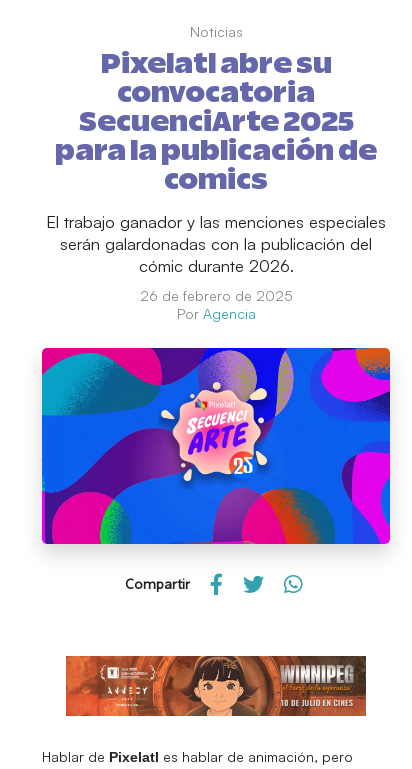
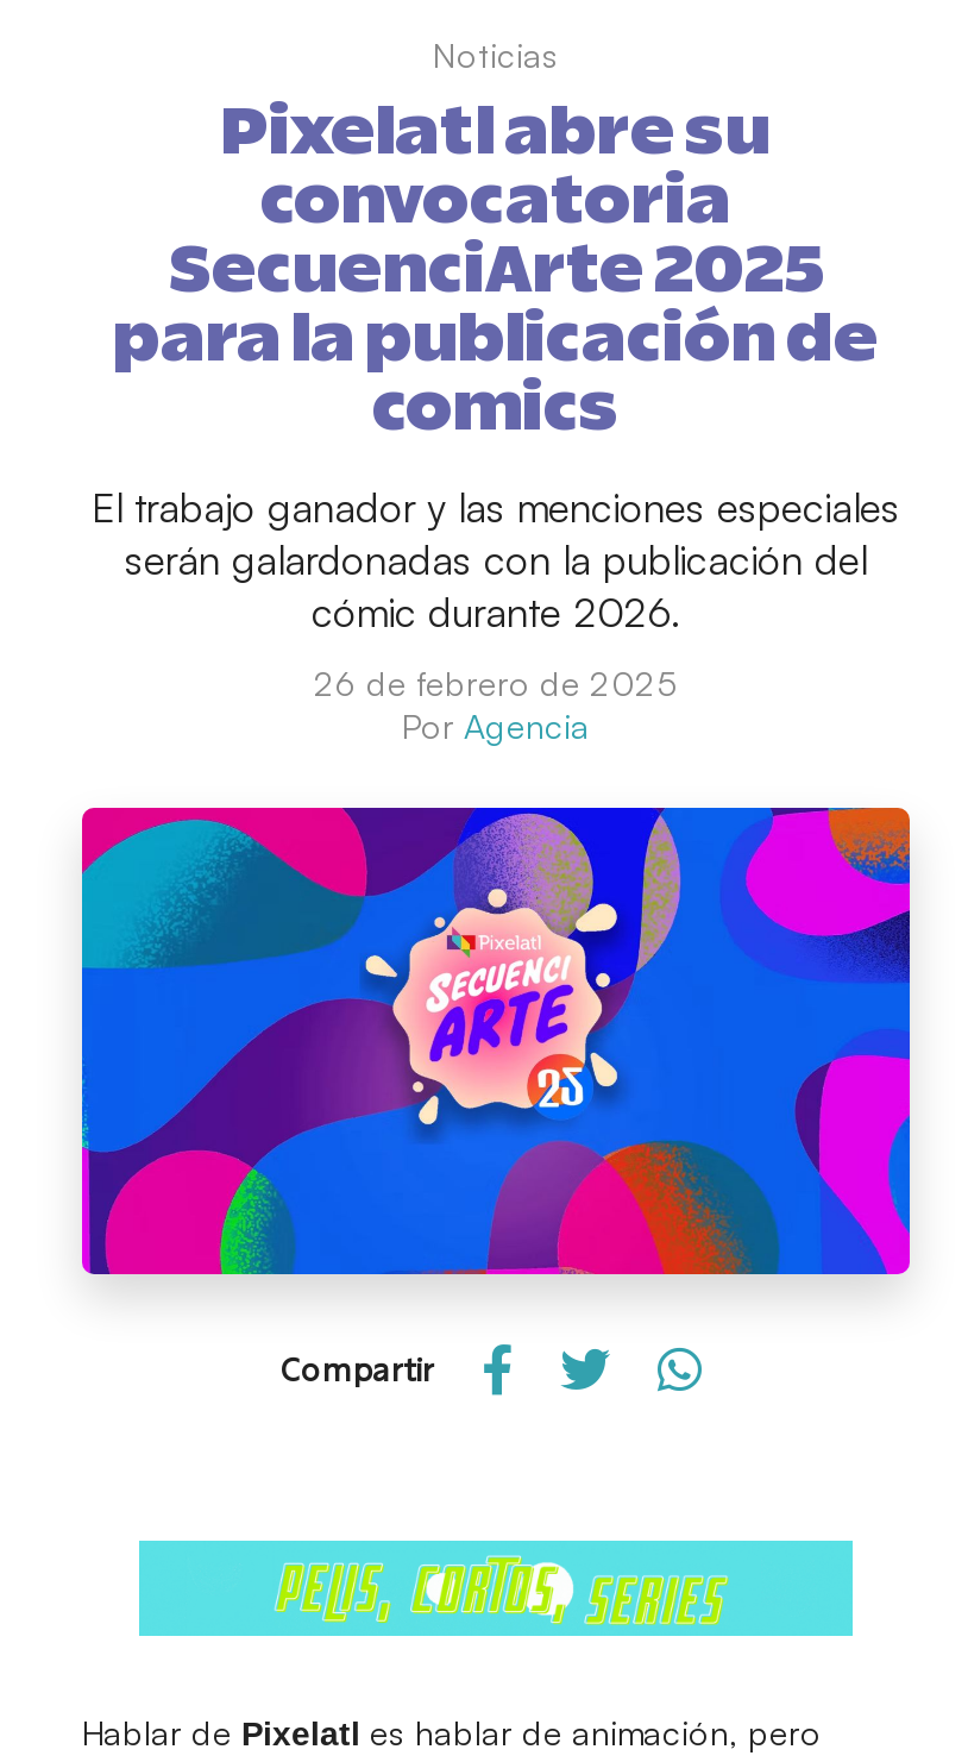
[65,655,367,717] [image] -> [137,1538,855,1638] [image]

